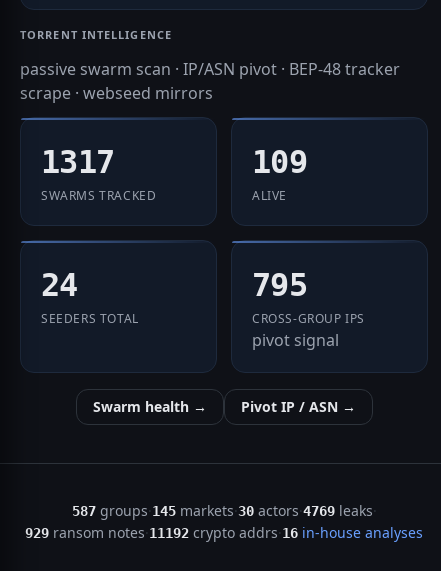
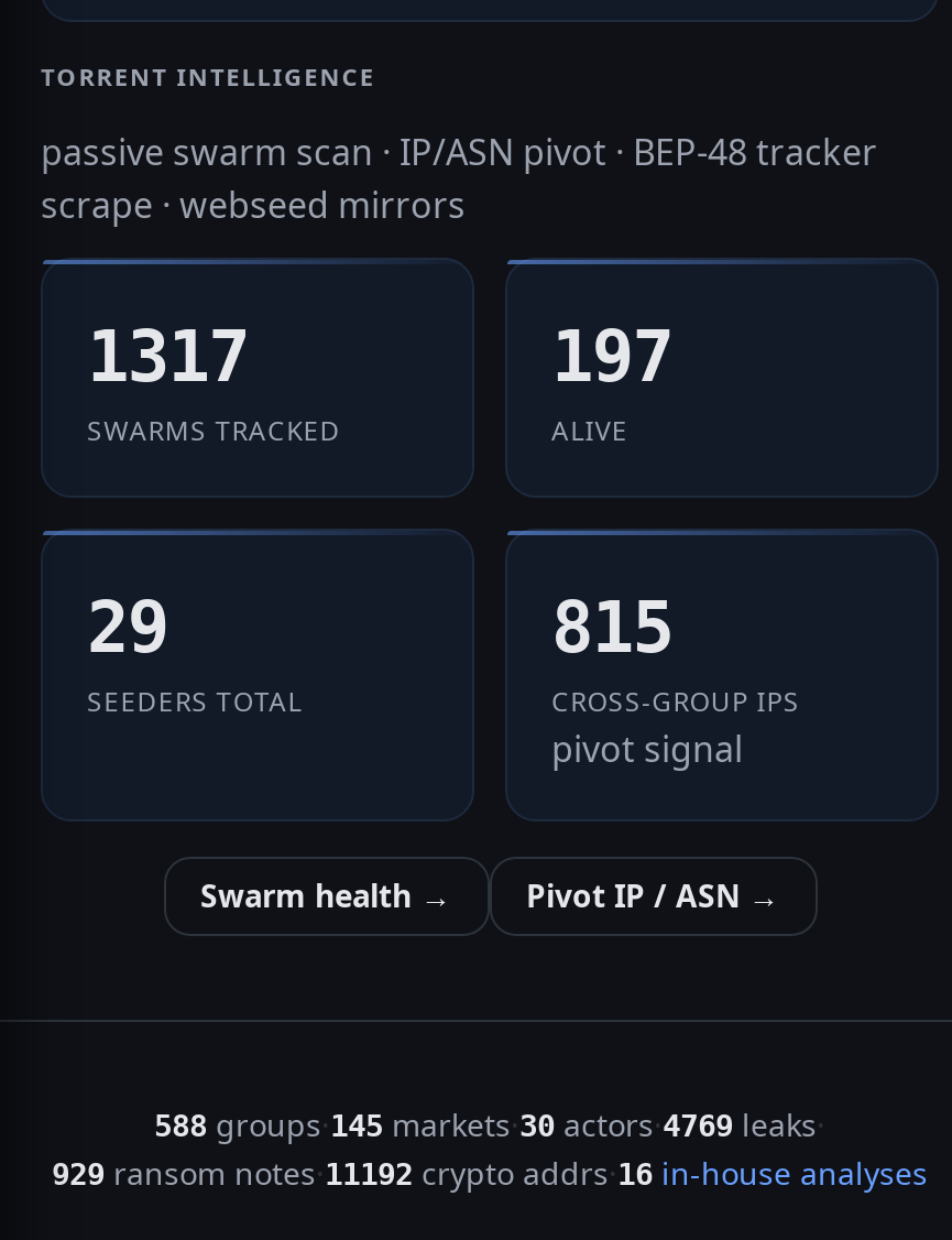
[252,143,307,181] 109 -> [551,315,673,399] 197
[41,266,78,304] 24 -> [87,586,168,670] 29
[252,266,307,304] 795 -> [551,586,673,670] 815
[71,501,376,520] 587 groups · 145 markets · 30 actors · 4769 leaks · -> [154,1103,825,1146] 588 groups · 145 markets · 30 actors · 4769 leaks ·

